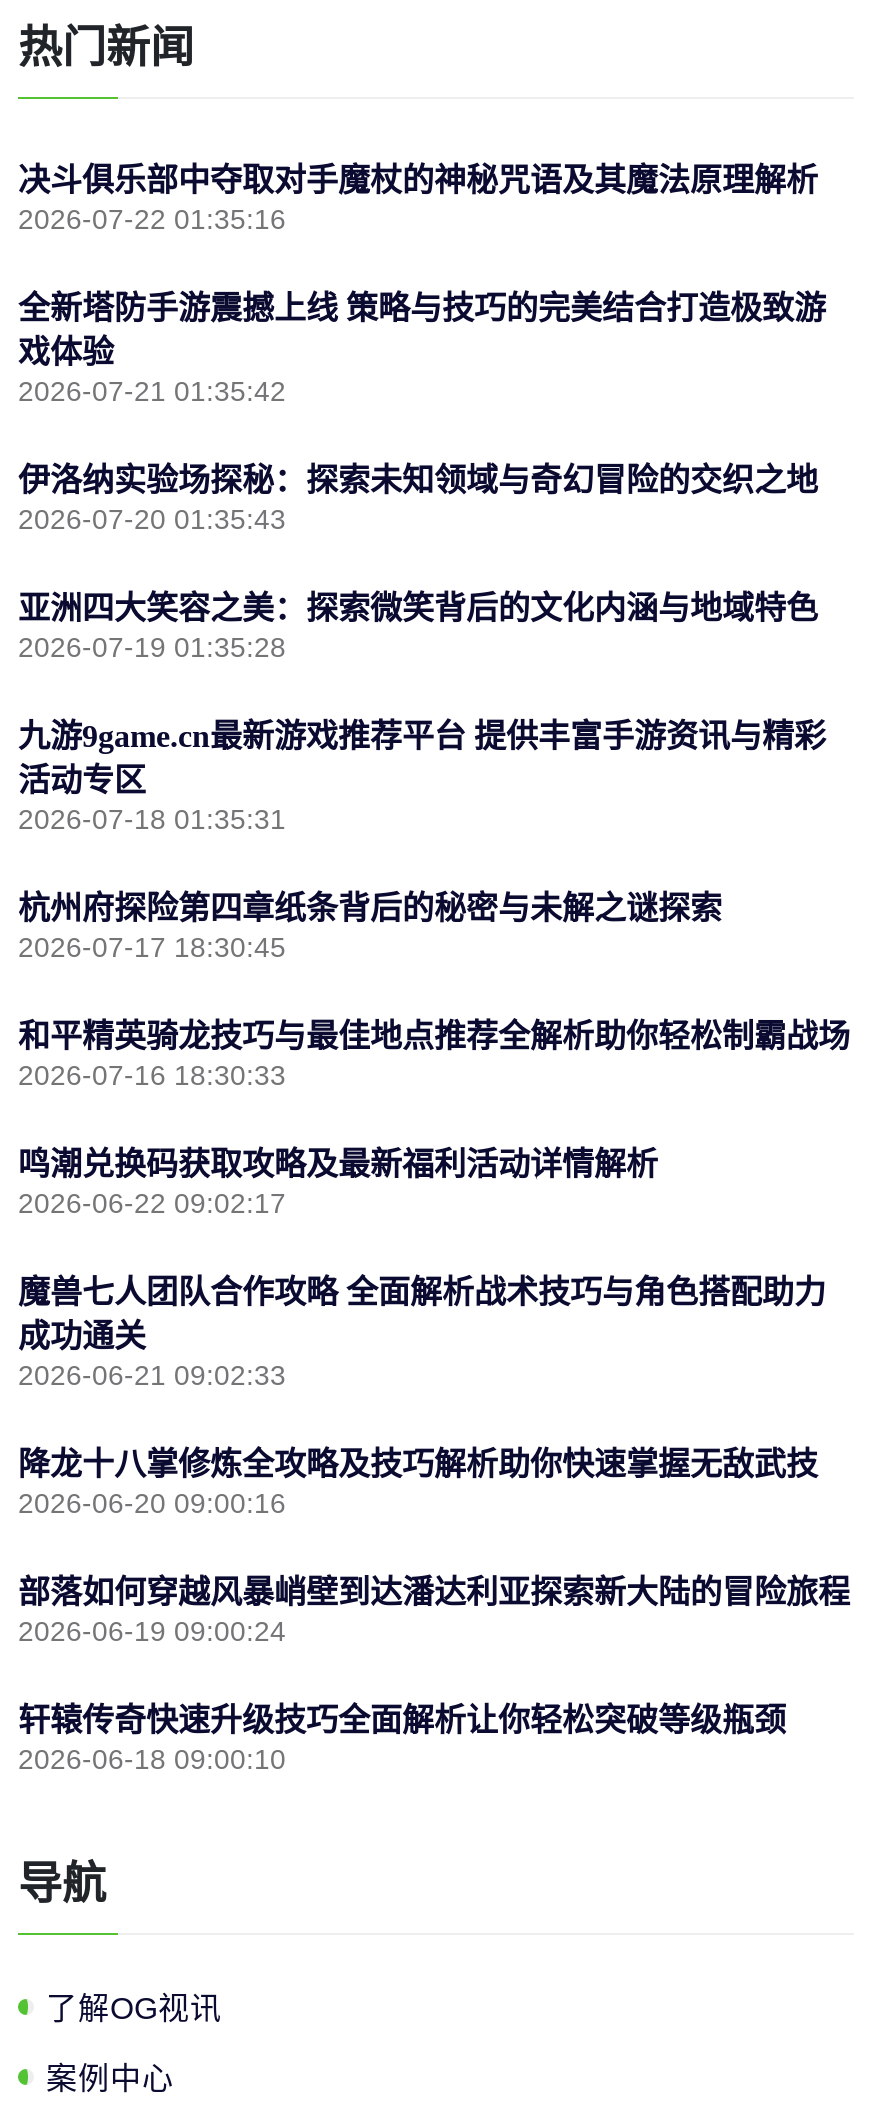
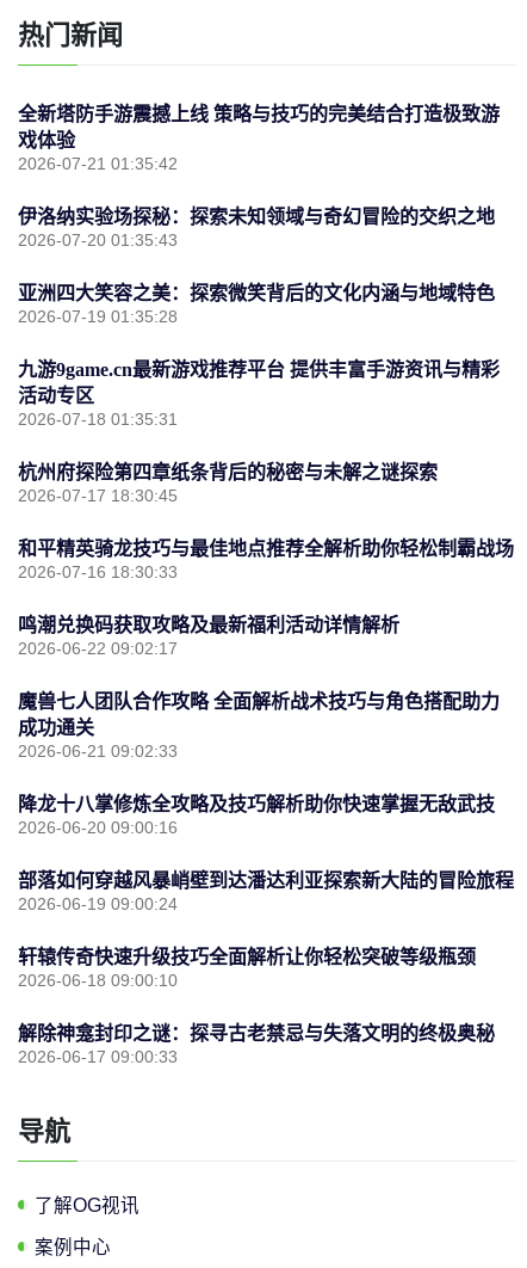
[18,162,818,234] 决斗俱乐部中夺取对手魔杖的神秘咒语及其魔法原理解析 | 2026-07-22 01:35:16 -> none
moved [18,290,850,1774] -> [18,103,514,989]: 全新塔防手游震撼上线 策略与技巧的完美结合打造极致游 | 戏体验 | 2026-07-21 01:35:42 | ... | 轩辕传奇快速升级技巧全面解析让你轻松突破等级瓶颈 | 2026-06-18 09:00:10
none -> [18,1023,495,1066] 解除神龛封印之谜：探寻古老禁忌与失落文明的终极奥秘 | 2026-06-17 09:00:33

